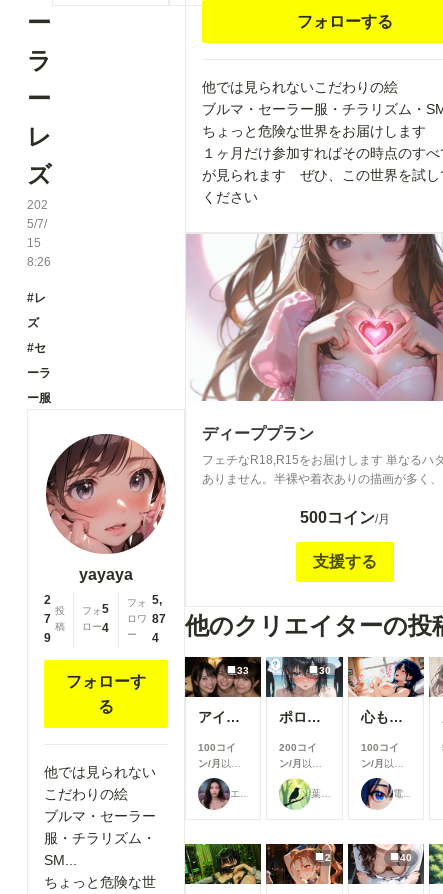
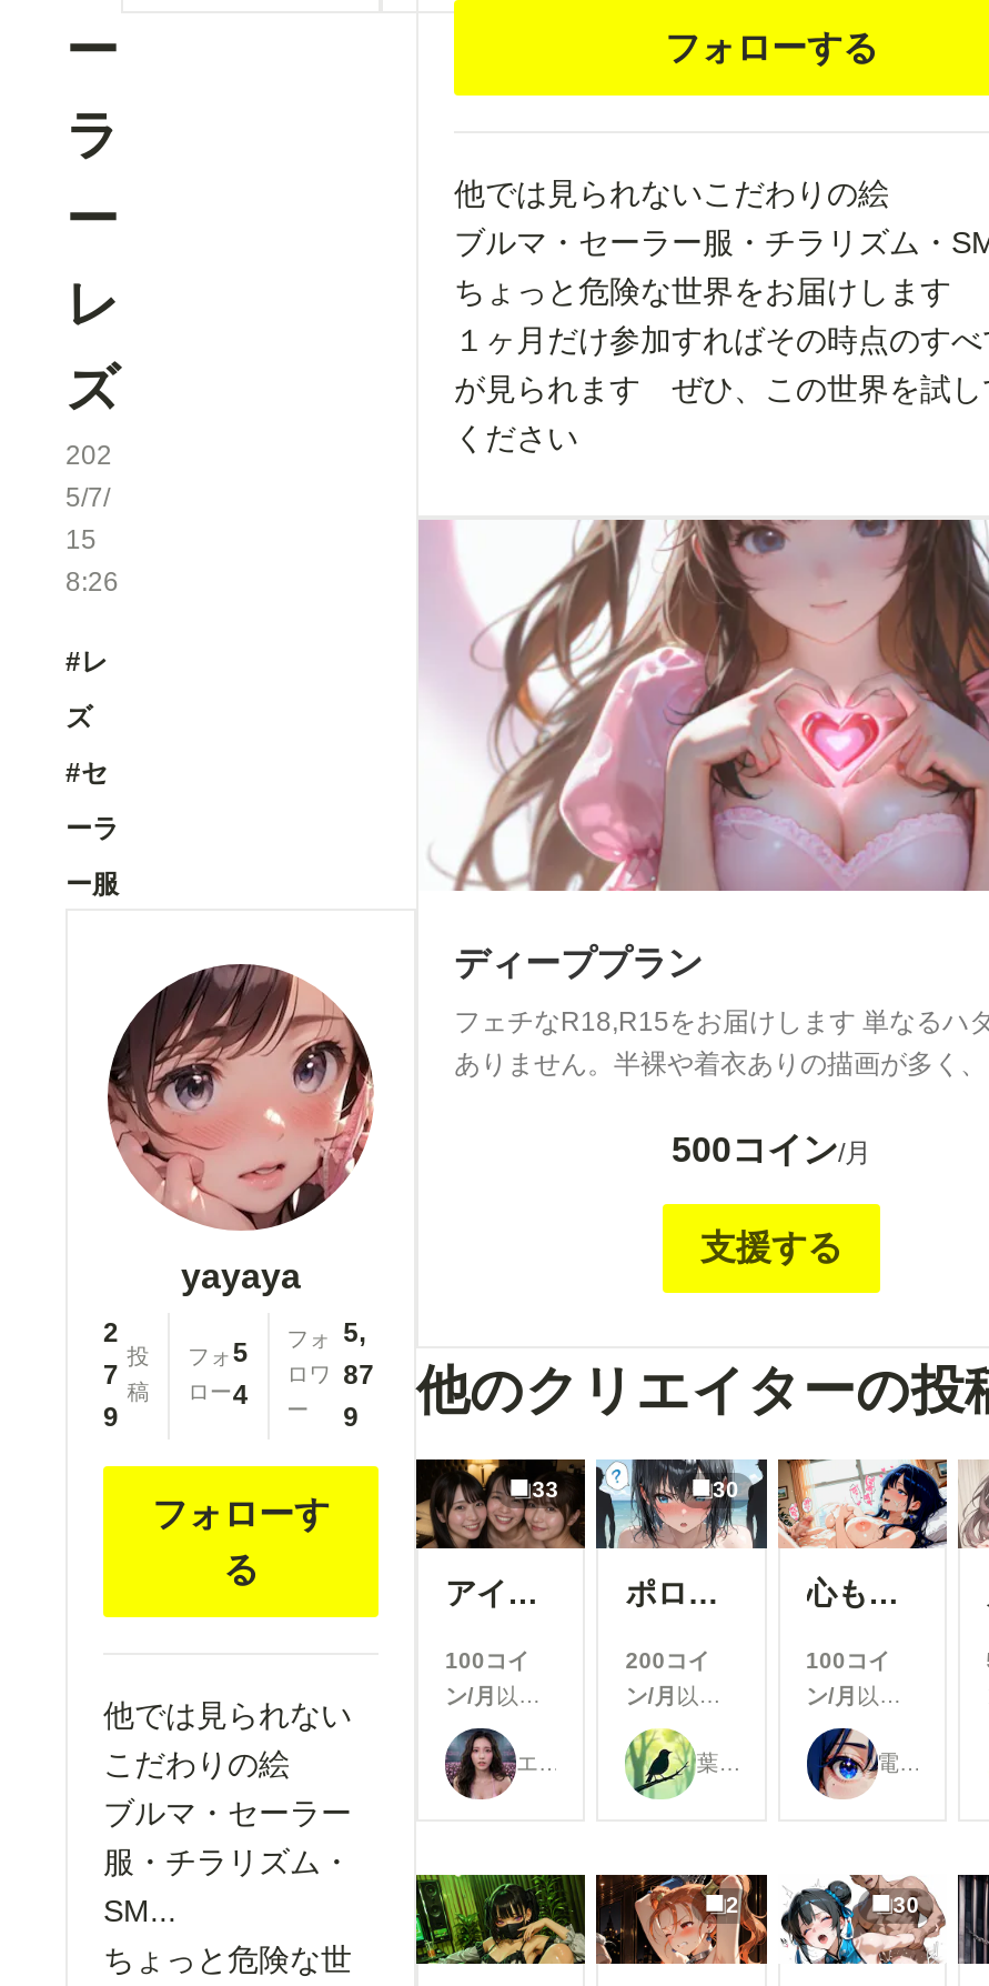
[152,631,159,645] 4 -> [343,1401,359,1432] 9
[347,843,440,885] [image] | 40 -> [778,1873,982,1966] [image] | 30

